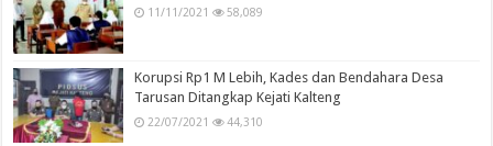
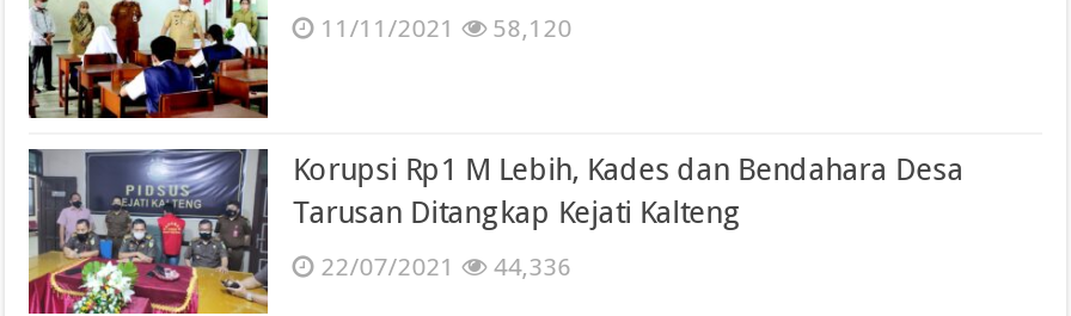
[148,6,263,19] 11/11/2021 58,089 -> [321,13,572,42] 11/11/2021 58,120
[148,115,263,128] 22/07/2021 44,310 -> [321,251,572,280] 22/07/2021 44,336

